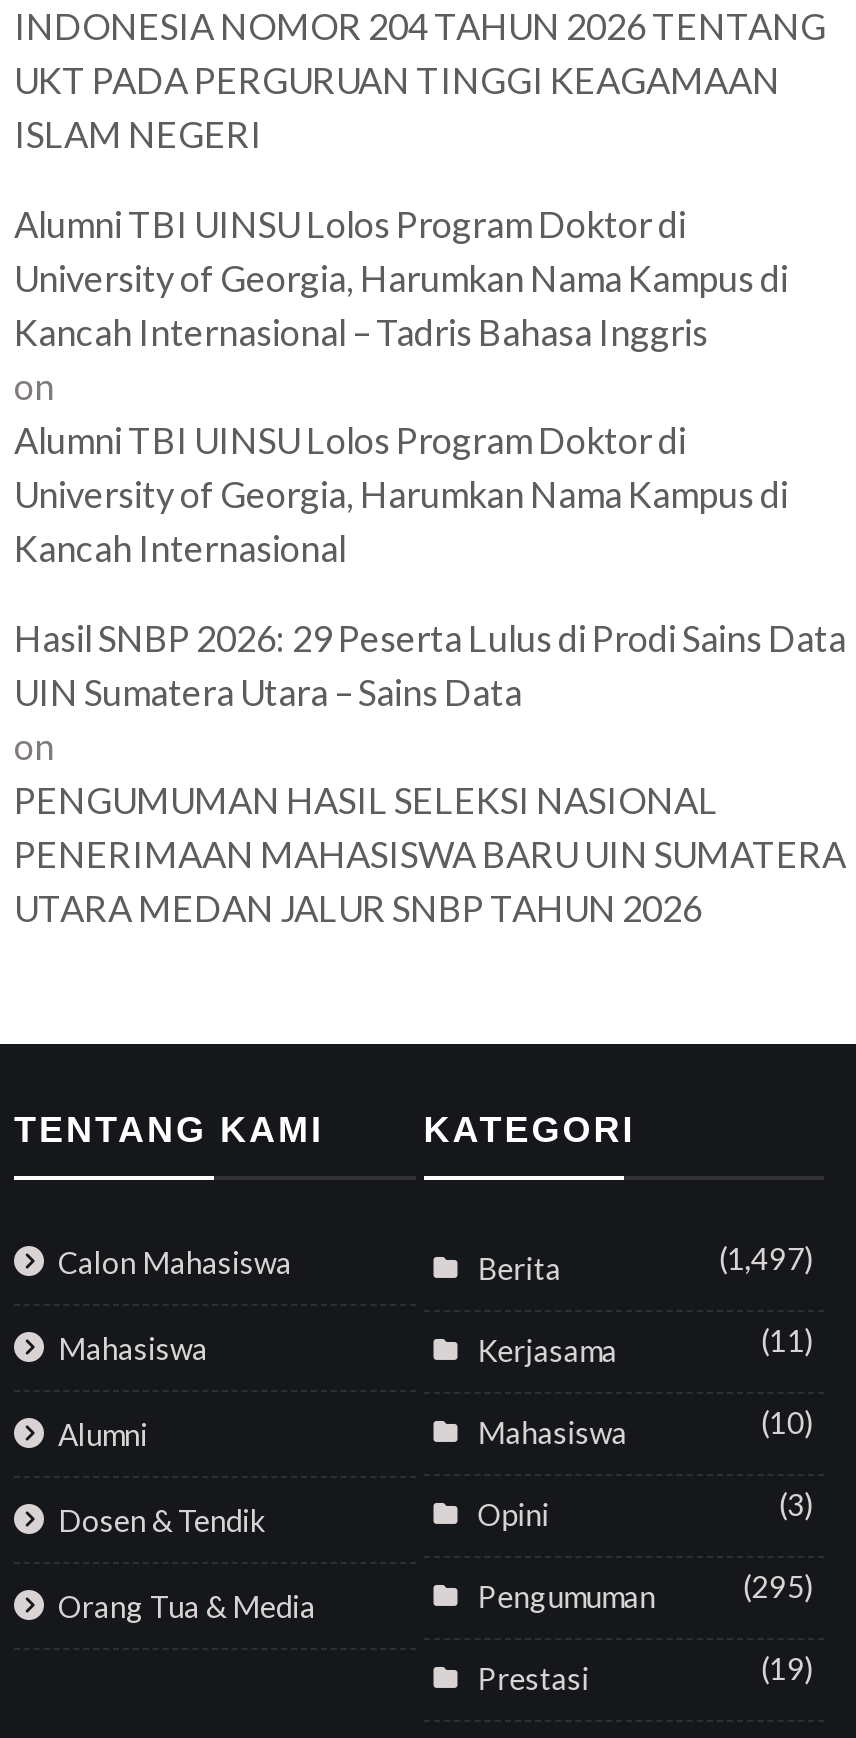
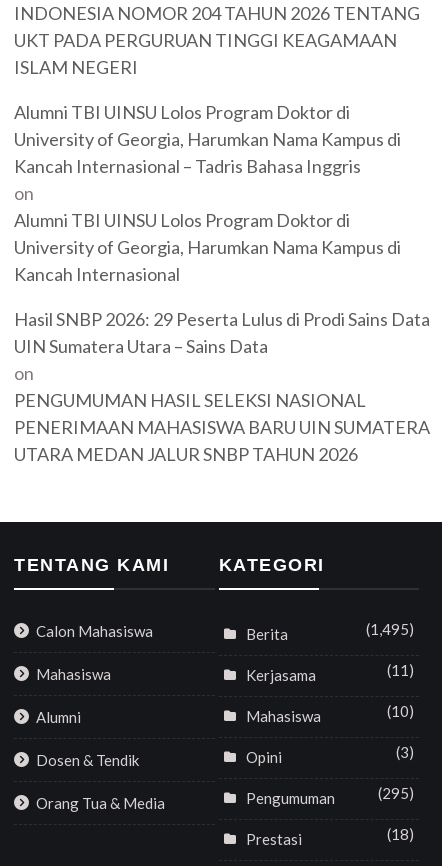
[719,1241,815,1277] (1,497) -> [366,620,414,638] (1,495)
[761,1651,815,1687] (19) -> [387,825,414,843] (18)

